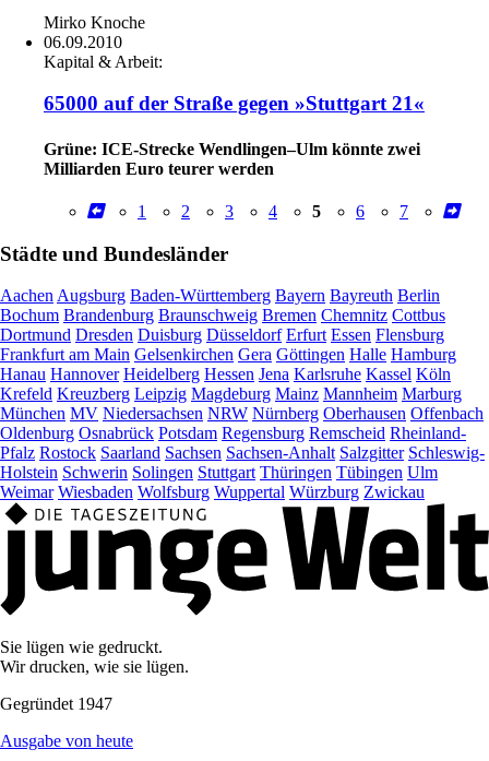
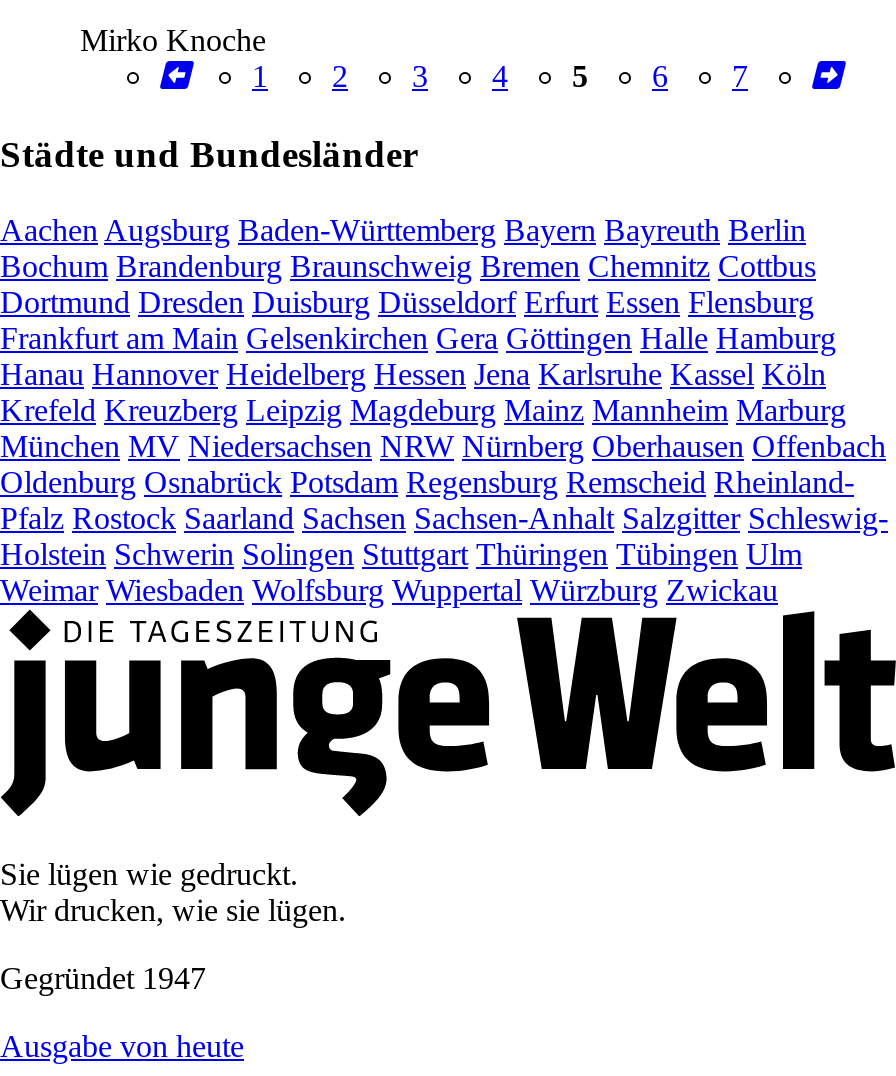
[44,32,425,177] 06.09.2010 | Kapital & Arbeit: | 65000 auf der Straße gegen »Stuttgart 21« | Grüne: ICE-Strecke Wendlingen–Ulm könnte zwei | Milliarden Euro teurer werden -> none

